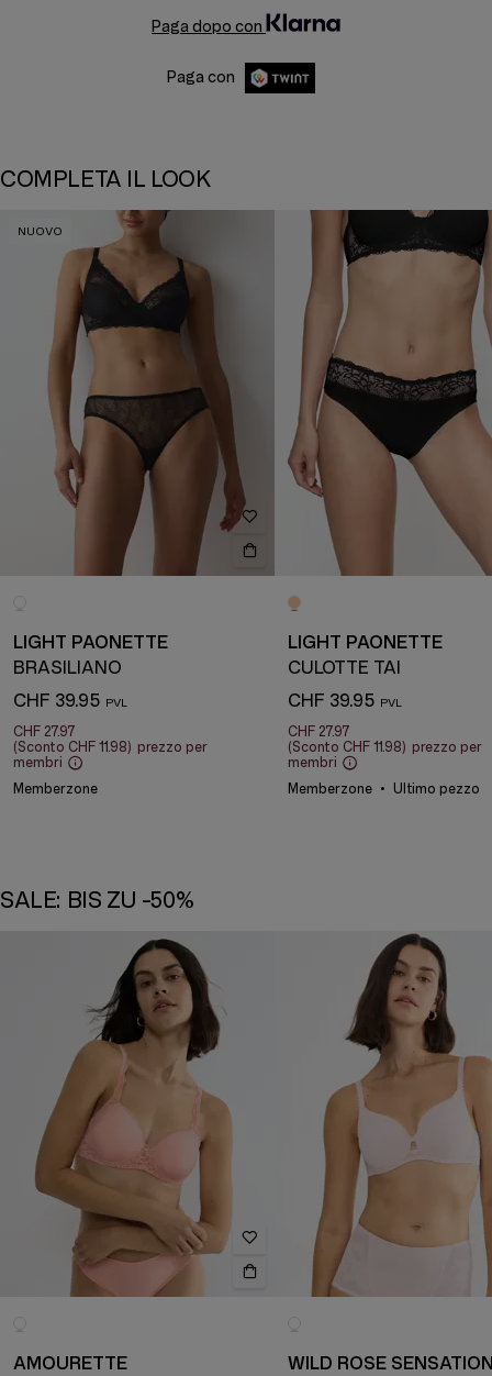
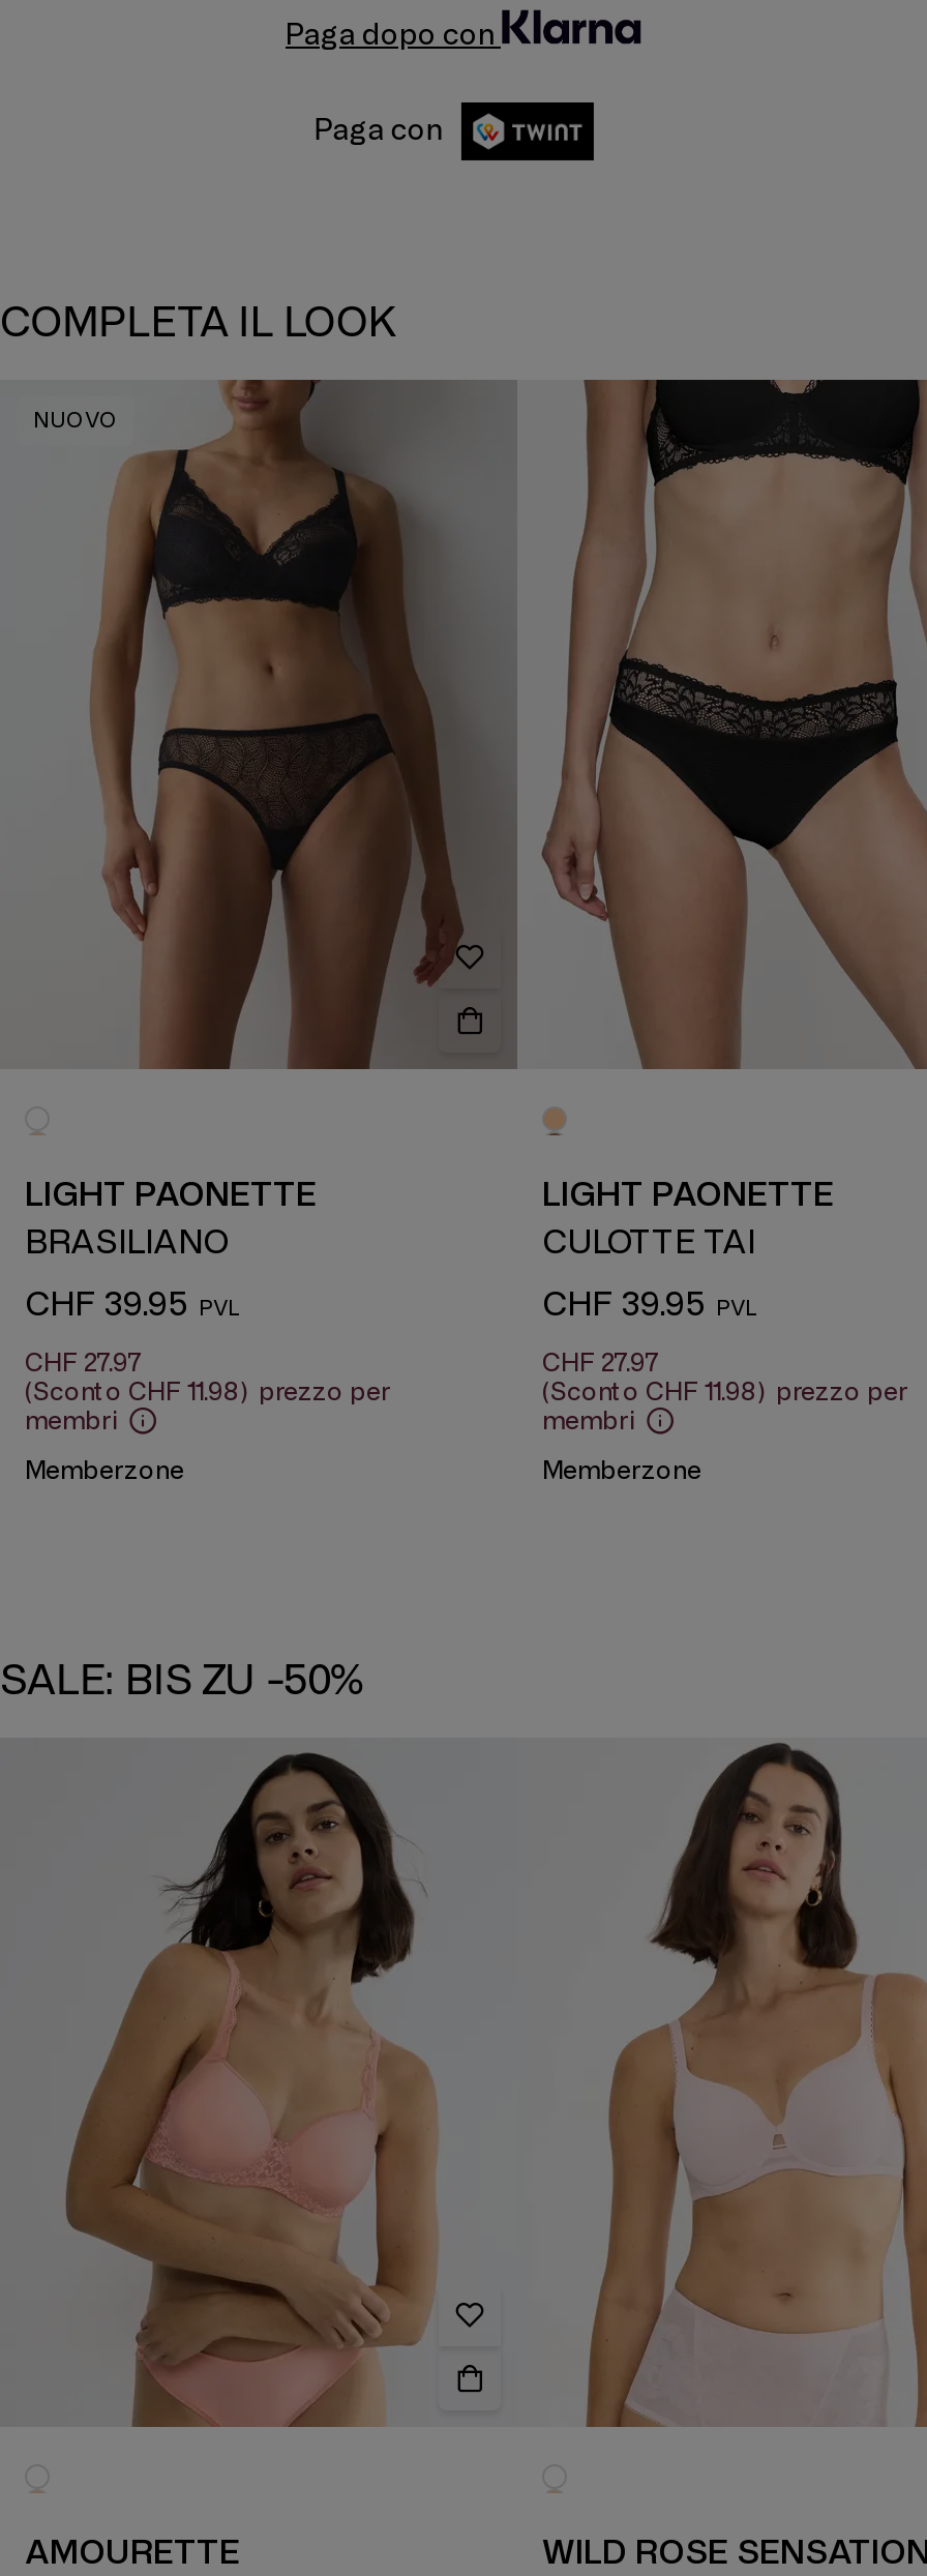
[393,781,480,796] Ultimo pezzo -> none

